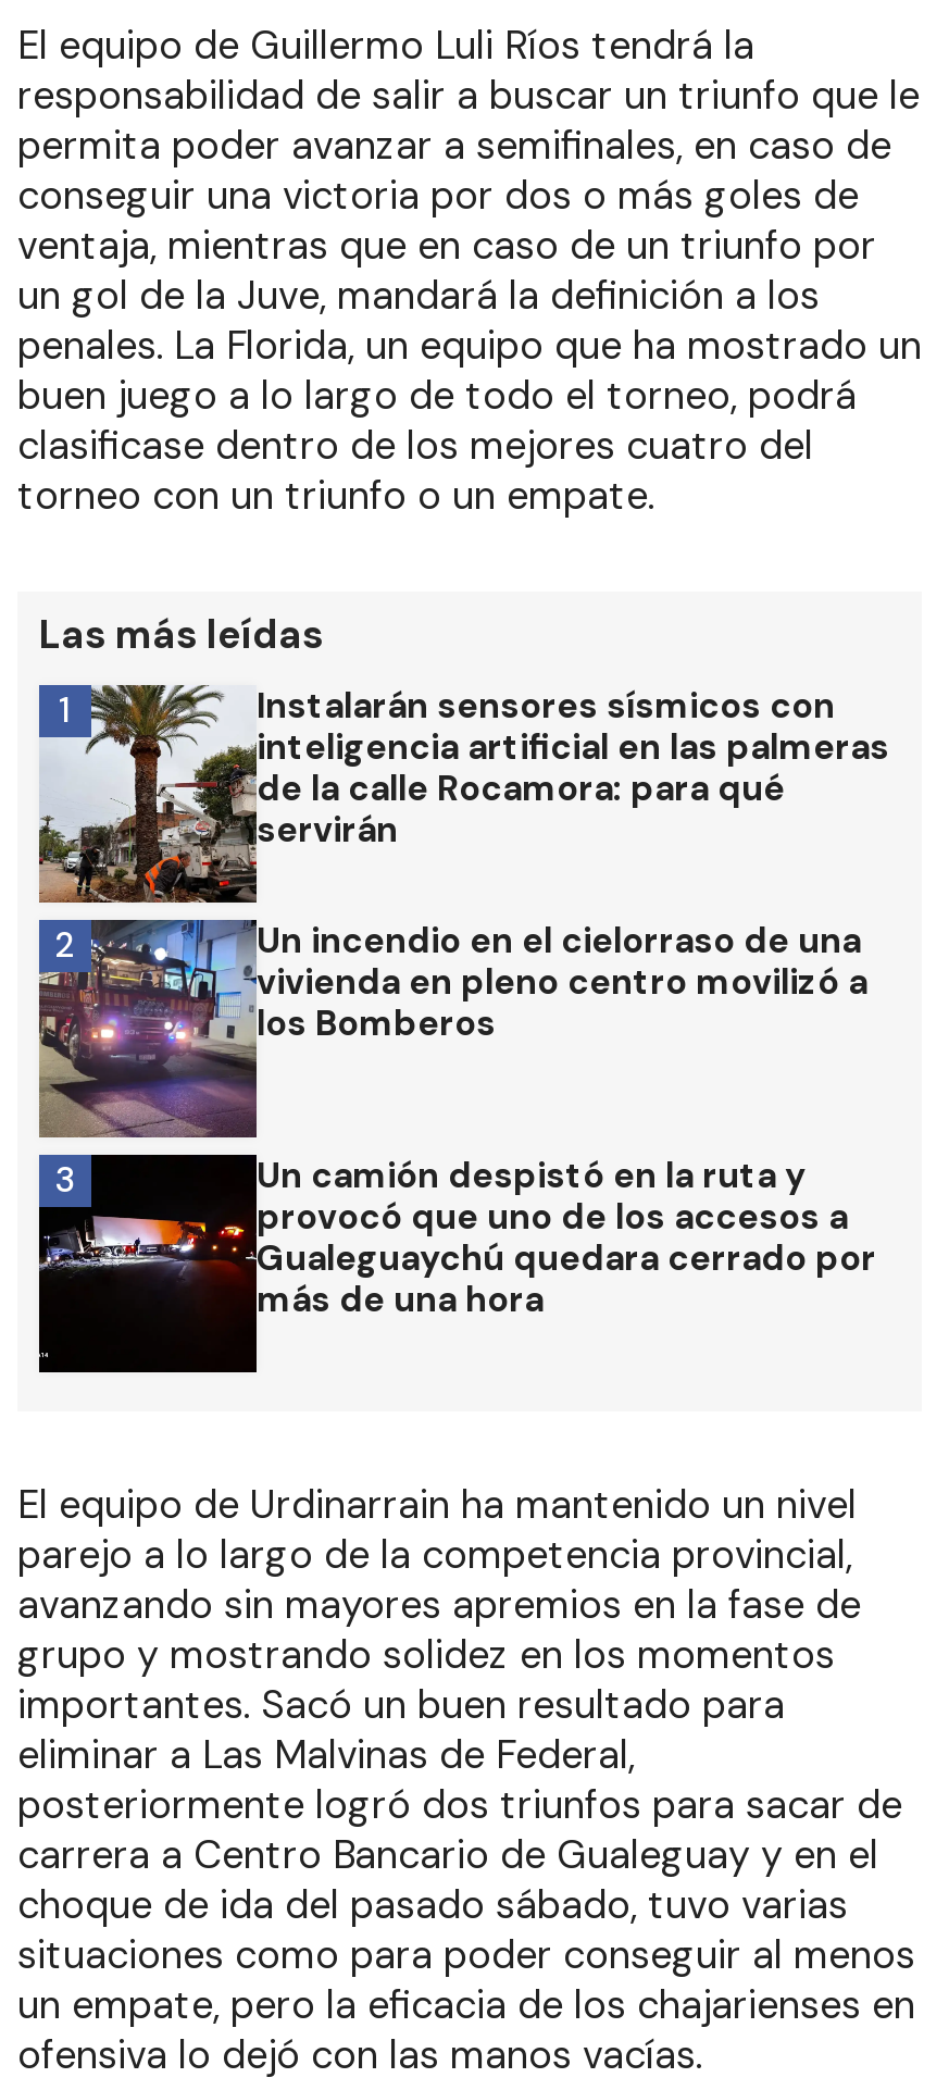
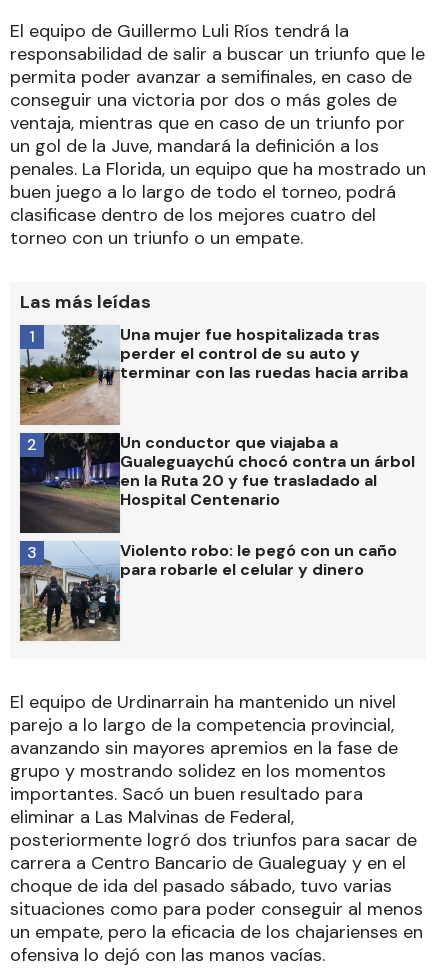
[39,683,889,903] [image] | Instalarán sensores sísmicos con | inteligencia artificial en las palmeras | de la calle Rocamora: para qué | servirán -> [19,324,408,425] [image] | Una mujer fue hospitalizada tras | perder el control de su auto y | terminar con las ruedas hacia arriba
[37,918,867,1137] [image] | Un incendio en el cielorraso de una | vivienda en pleno centro movilizó a | los Bomberos -> [19,432,415,534] [image] | Un conductor que viajaba a | Gualeguaychú chocó contra un árbol | en la Ruta 20 y fue trasladado al | Hospital Centenario
[37,1152,876,1374] [image] | Un camión despistó en la ruta y | provocó que uno de los accesos a | Gualeguaychú quedara cerrado por | más de una hora -> [19,540,397,642] [image] | Violento robo: le pegó con un caño | para robarle el celular y dinero

